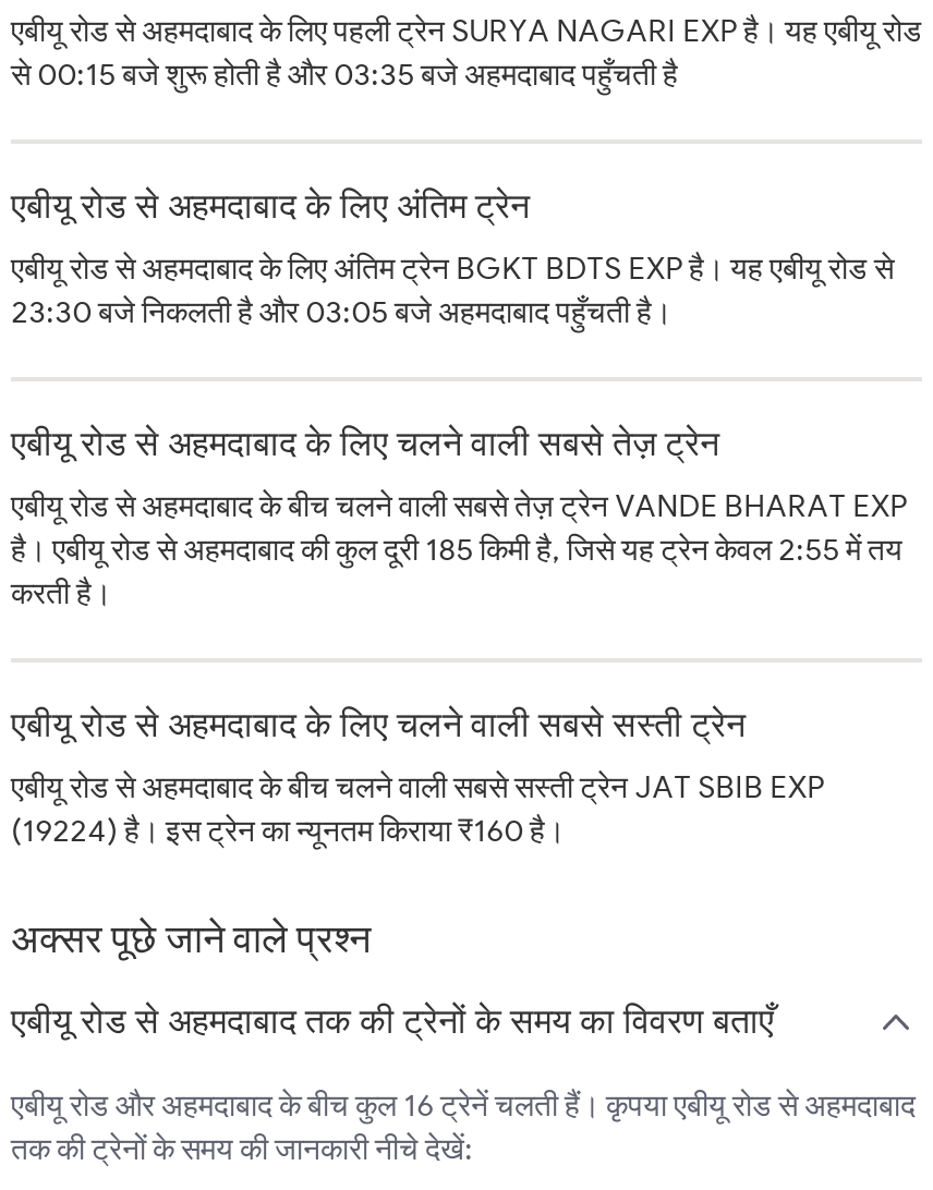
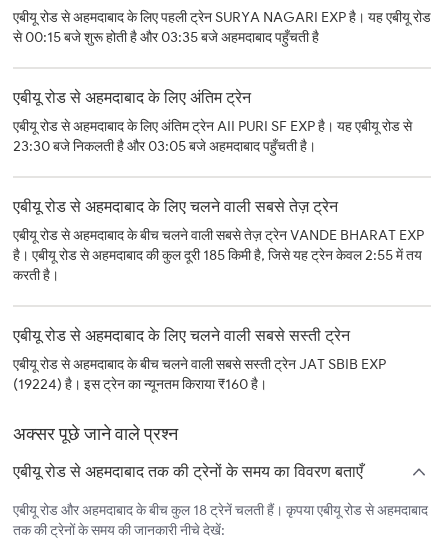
[11,249,894,288] एबीयू रोड से अहमदाबाद के लिए अंतिम ट्रेन BGKT BDTS EXP है। यह एबीयू रोड से -> [13,117,412,135] एबीयू रोड से अहमदाबाद के लिए अंतिम ट्रेन AII PURI SF EXP है। यह एबीयू रोड से
[11,1086,916,1125] एबीयू रोड और अहमदाबाद के बीच कुल 16 ट्रेनें चलती हैं। कृपया एबीयू रोड से अहमदाबाद -> [13,501,428,519] एबीयू रोड और अहमदाबाद के बीच कुल 18 ट्रेनें चलती हैं। कृपया एबीयू रोड से अहमदाबाद

